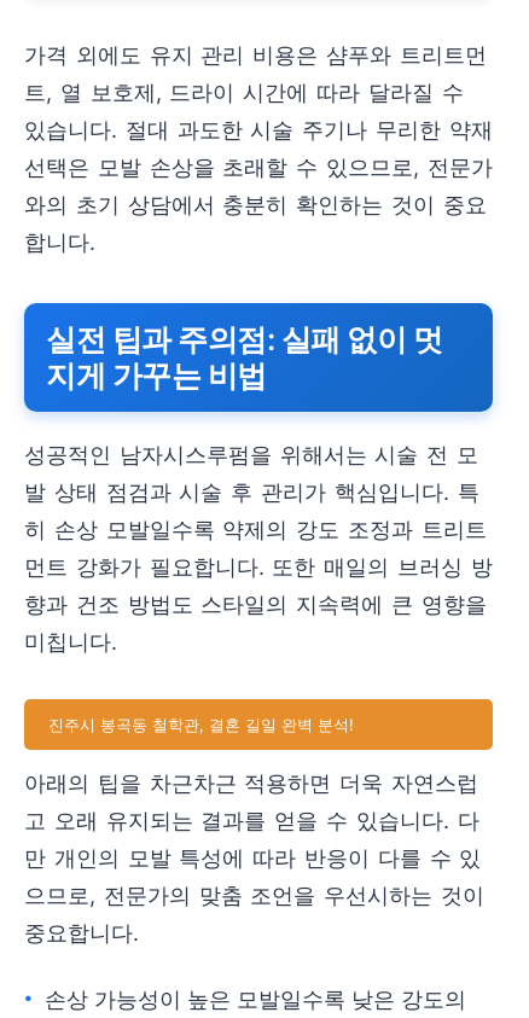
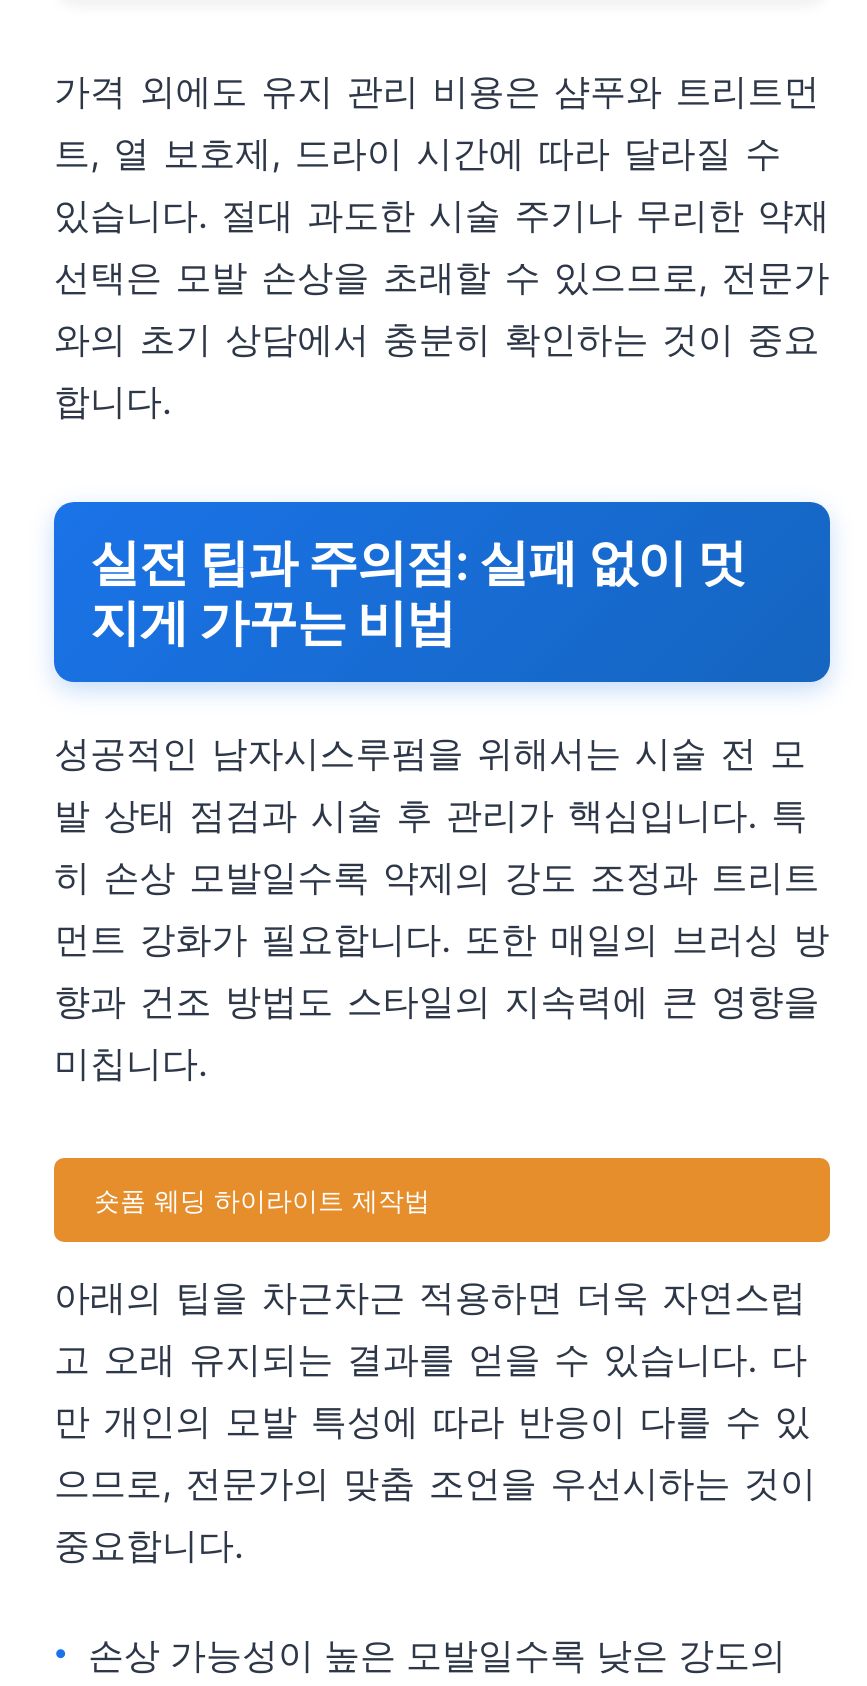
[48,715,354,734] 진주시 봉곡동 철학관, 결혼 길일 완벽 분석! -> [94,1184,430,1216] 숏폼 웨딩 하이라이트 제작법

